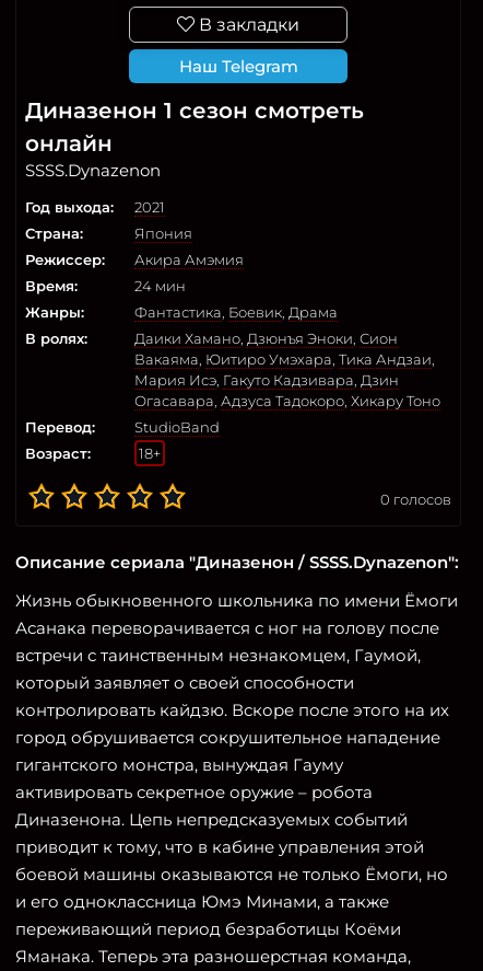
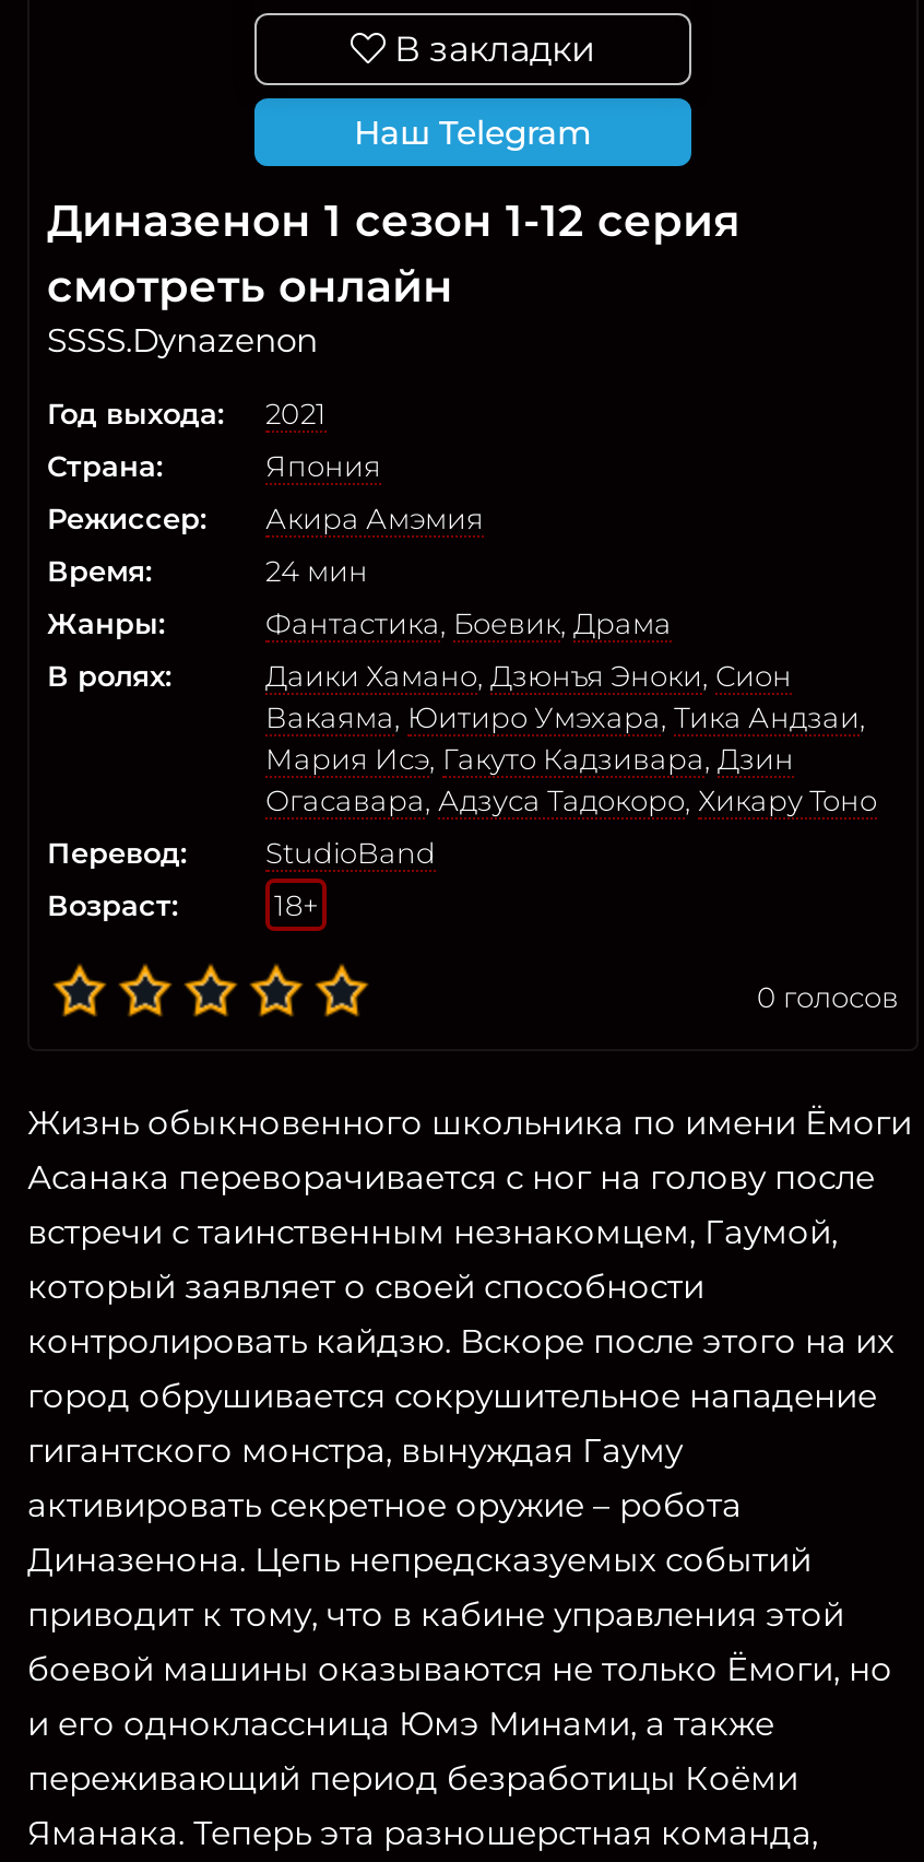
[25,98,364,157] Диназенон 1 сезон смотреть | онлайн -> [47,195,739,313] Диназенон 1 сезон 1-12 серия | смотреть онлайн
[15,552,459,573] Описание сериала "Диназенон / SSSS.Dynazenon": -> none

